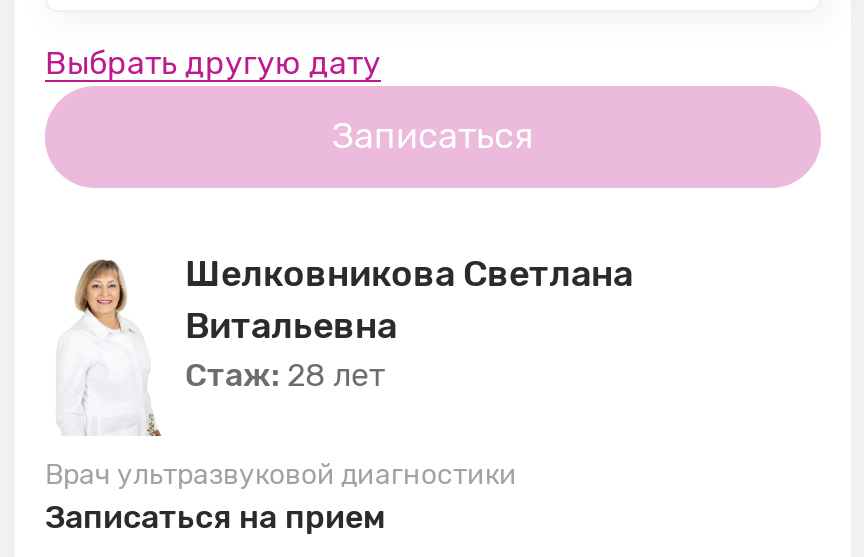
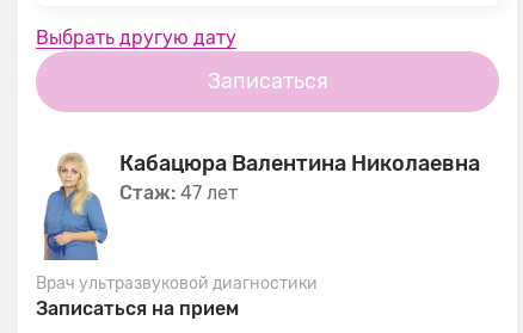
[59,251,633,438] [image] | Шелковникова Светлана | Витальевна | Стаж: 28 лет -> [43,150,480,261] [image] | Кабацюра Валентина Николаевна | Стаж: 47 лет

